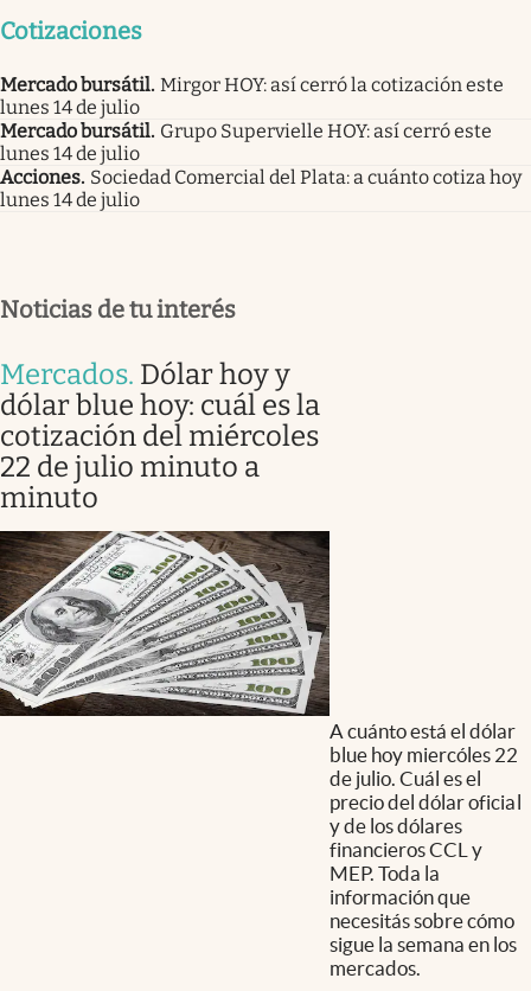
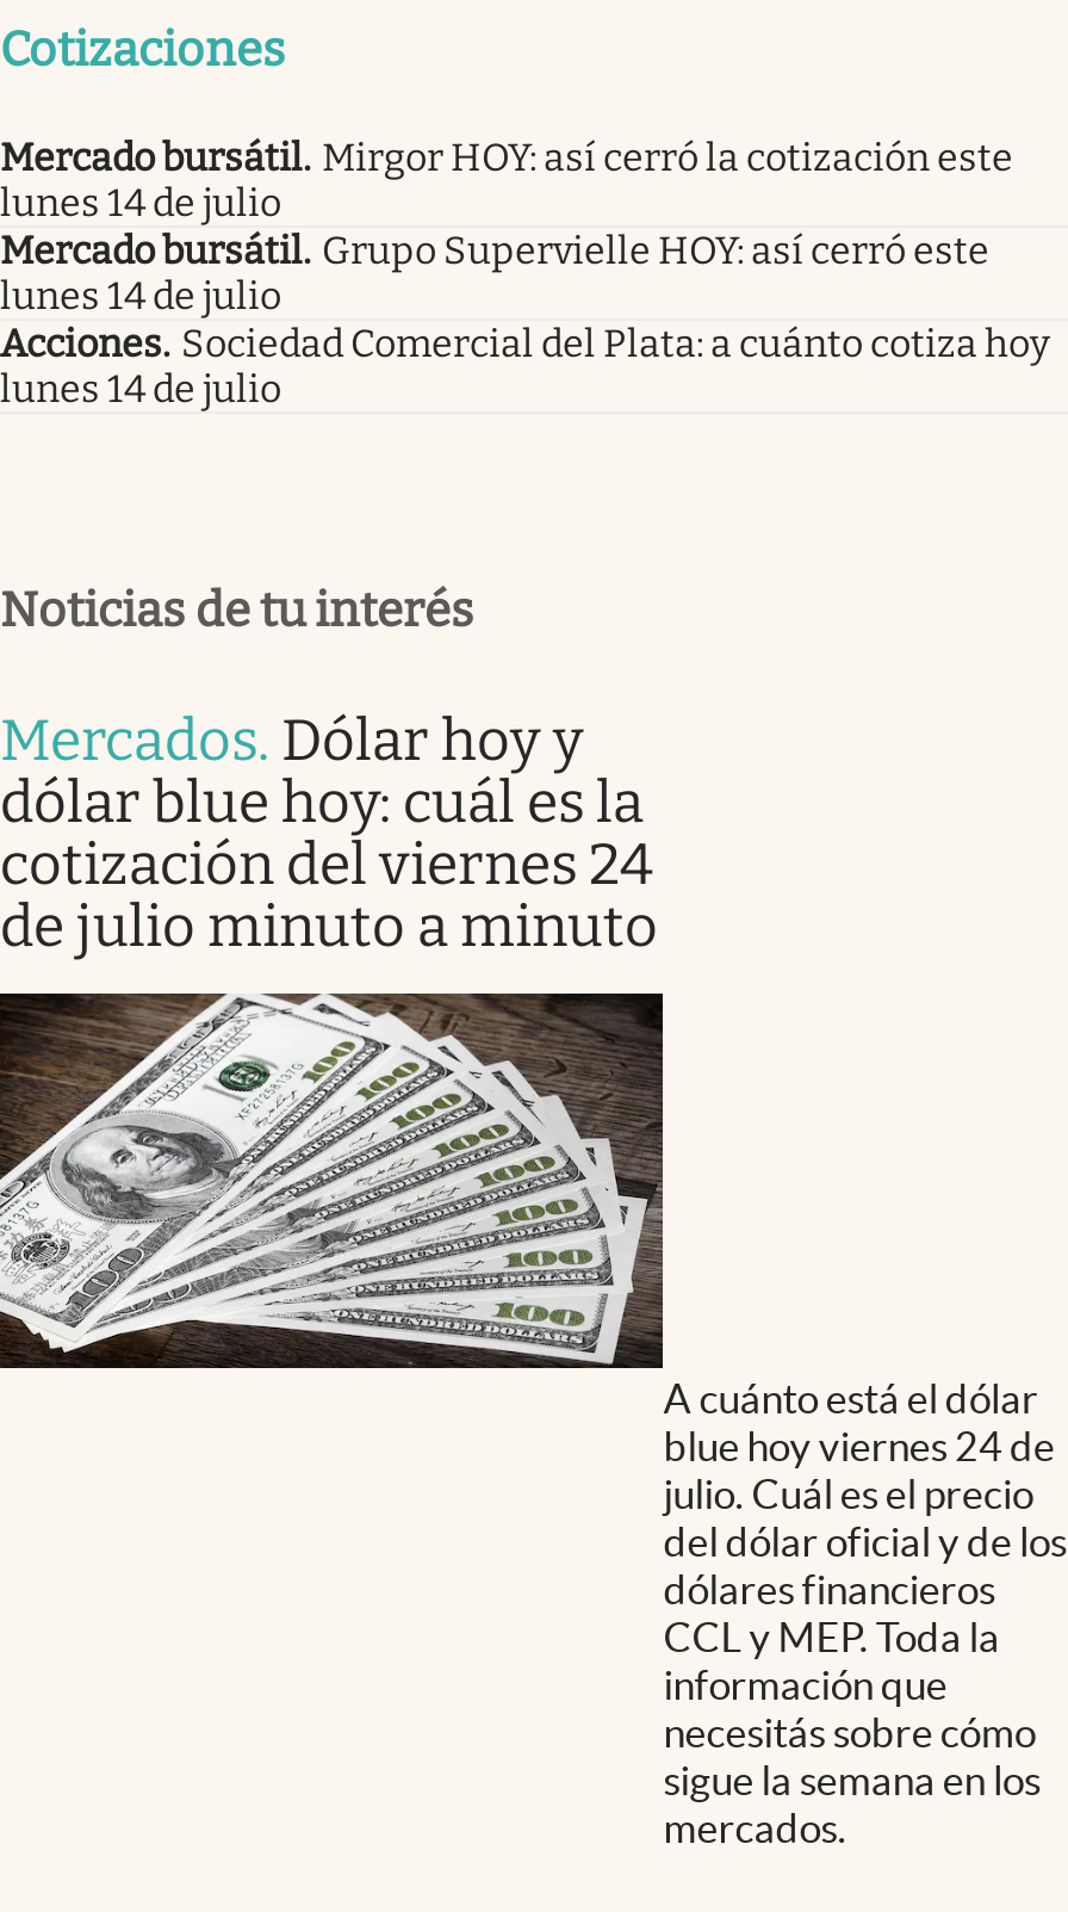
[0,419,319,514] cotización del miércoles | 22 de julio minuto a | minuto -> [0,832,658,960] cotización del viernes 24 | de julio minuto a minuto
[330,743,521,884] blue hoy miercóles 22 | de julio. Cuál es el | precio del dólar oficial | y de los dólares | financieros CCL y | MEP. Toda la -> [663,1422,1067,1658] blue hoy viernes 24 de | julio. Cuál es el precio | del dólar oficial y de los | dólares financieros | CCL y MEP. Toda la

